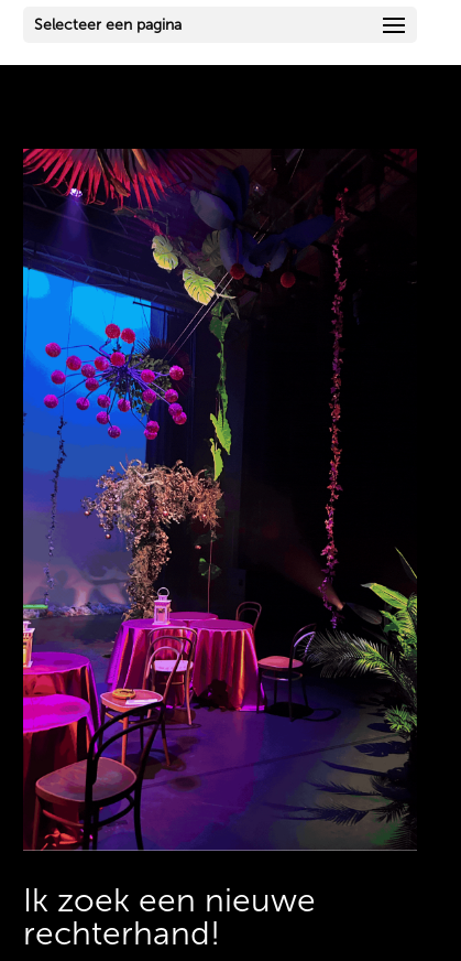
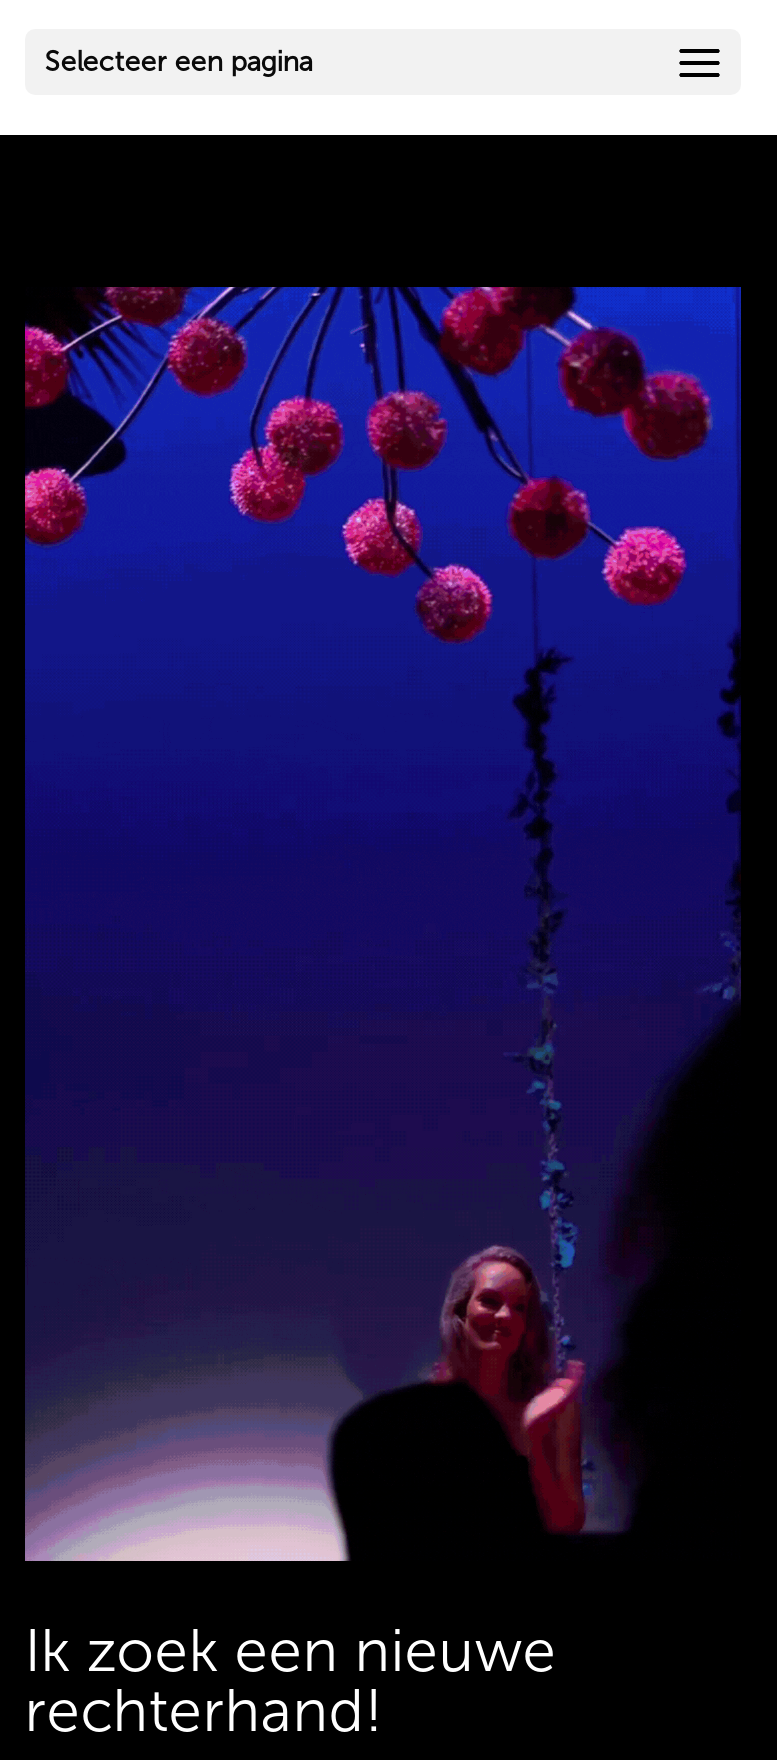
[22,148,418,852] [image] -> [23,285,743,1563] [image]

